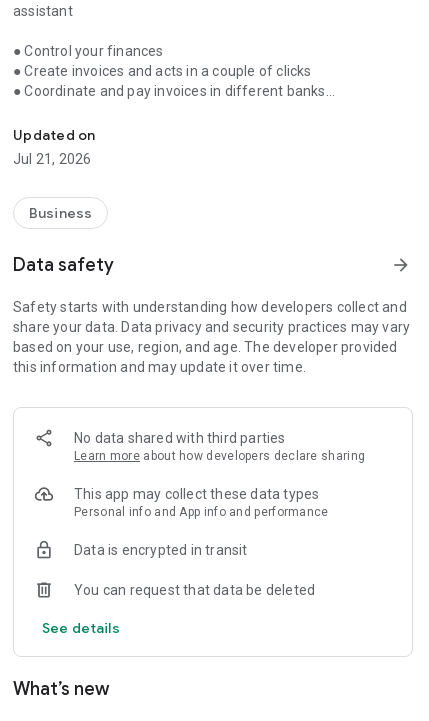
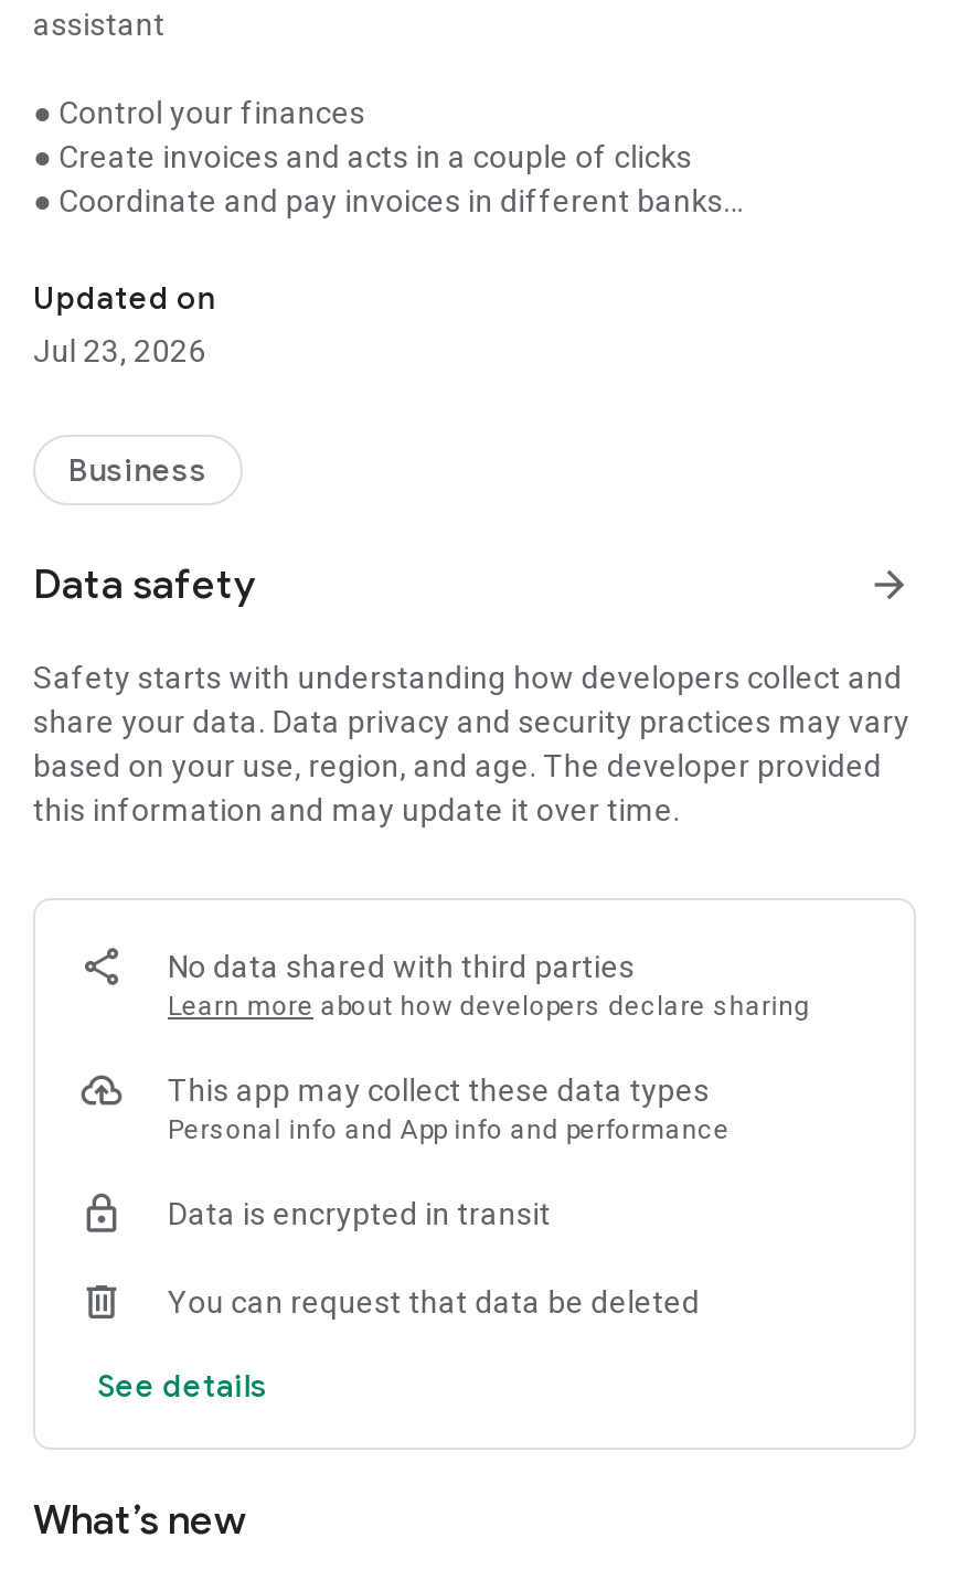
[13,151,91,167] Jul 21, 2026 -> [33,333,206,369] Jul 23, 2026

